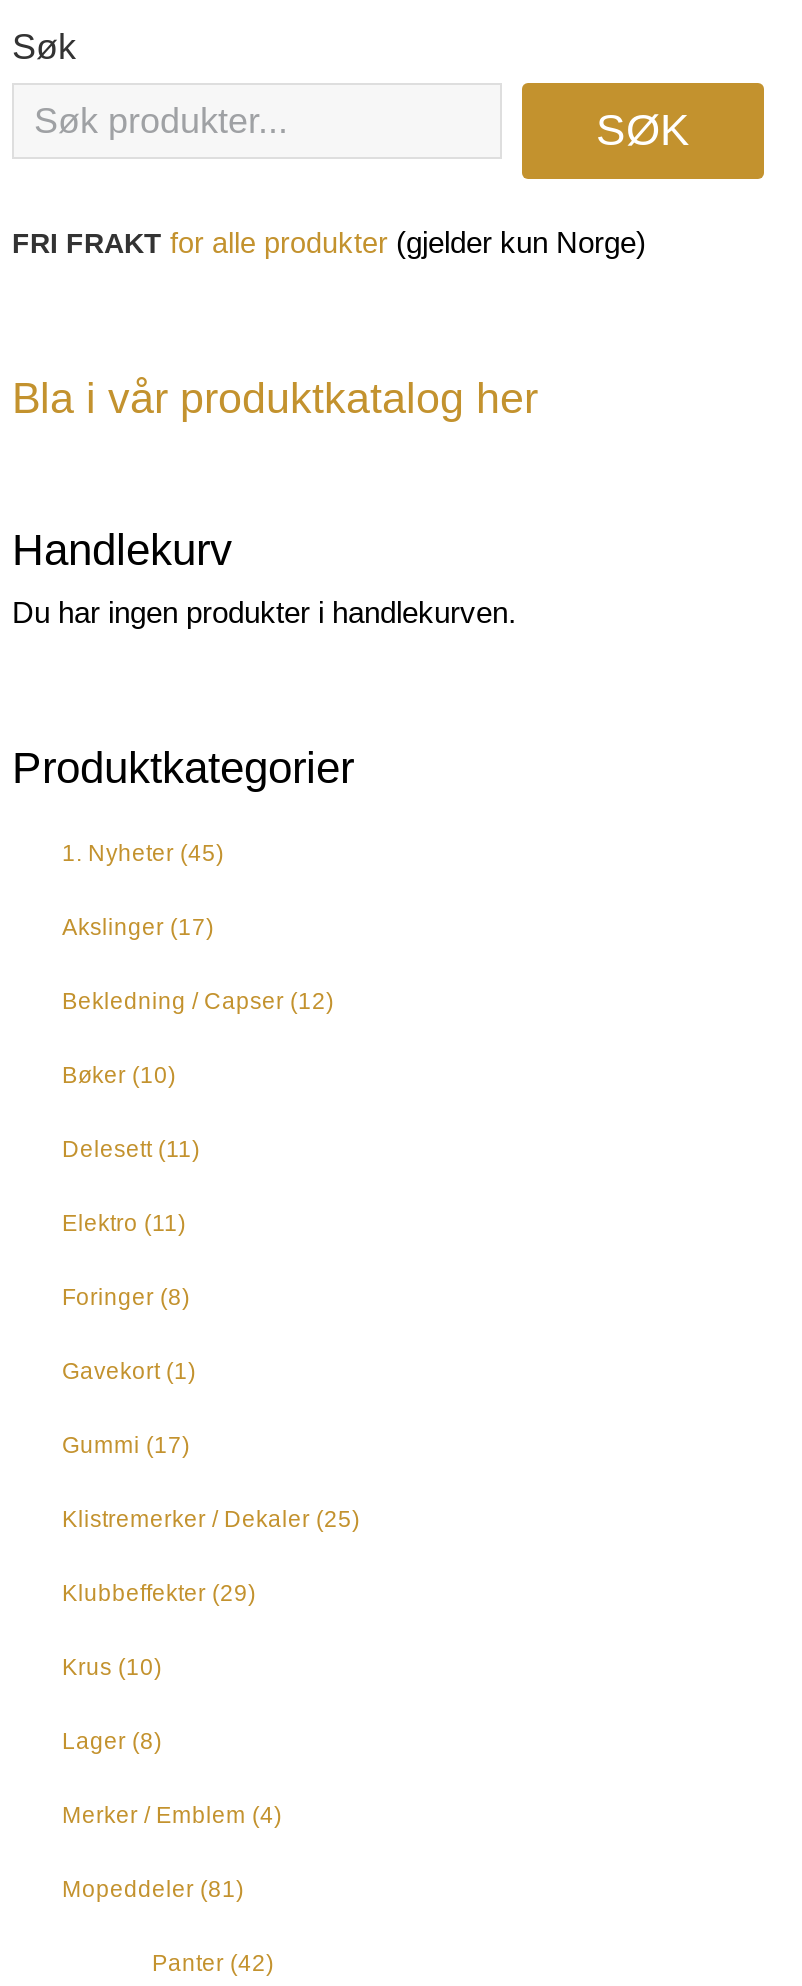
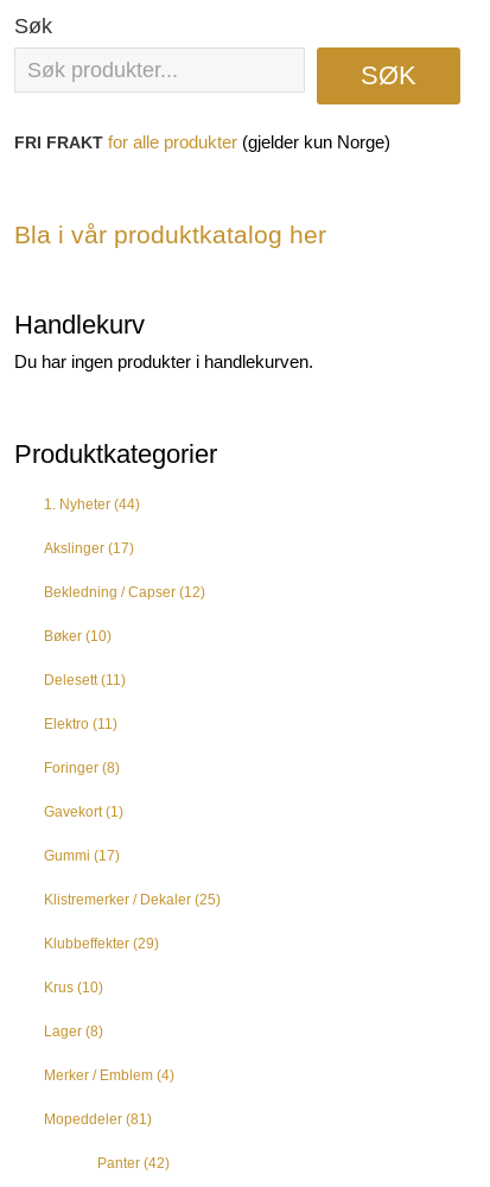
[62,839,224,865] 1. Nyheter (45) -> [44,496,140,511] 1. Nyheter (44)

